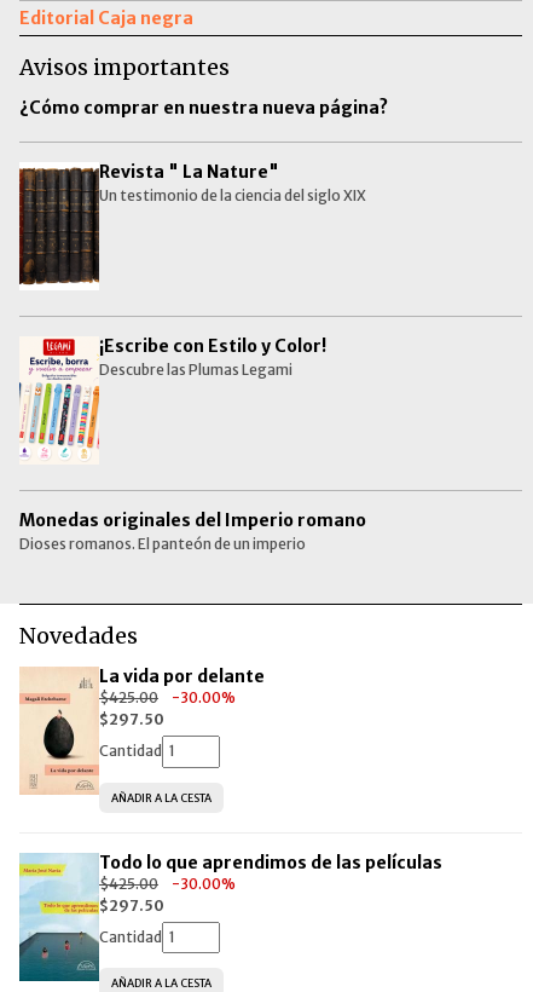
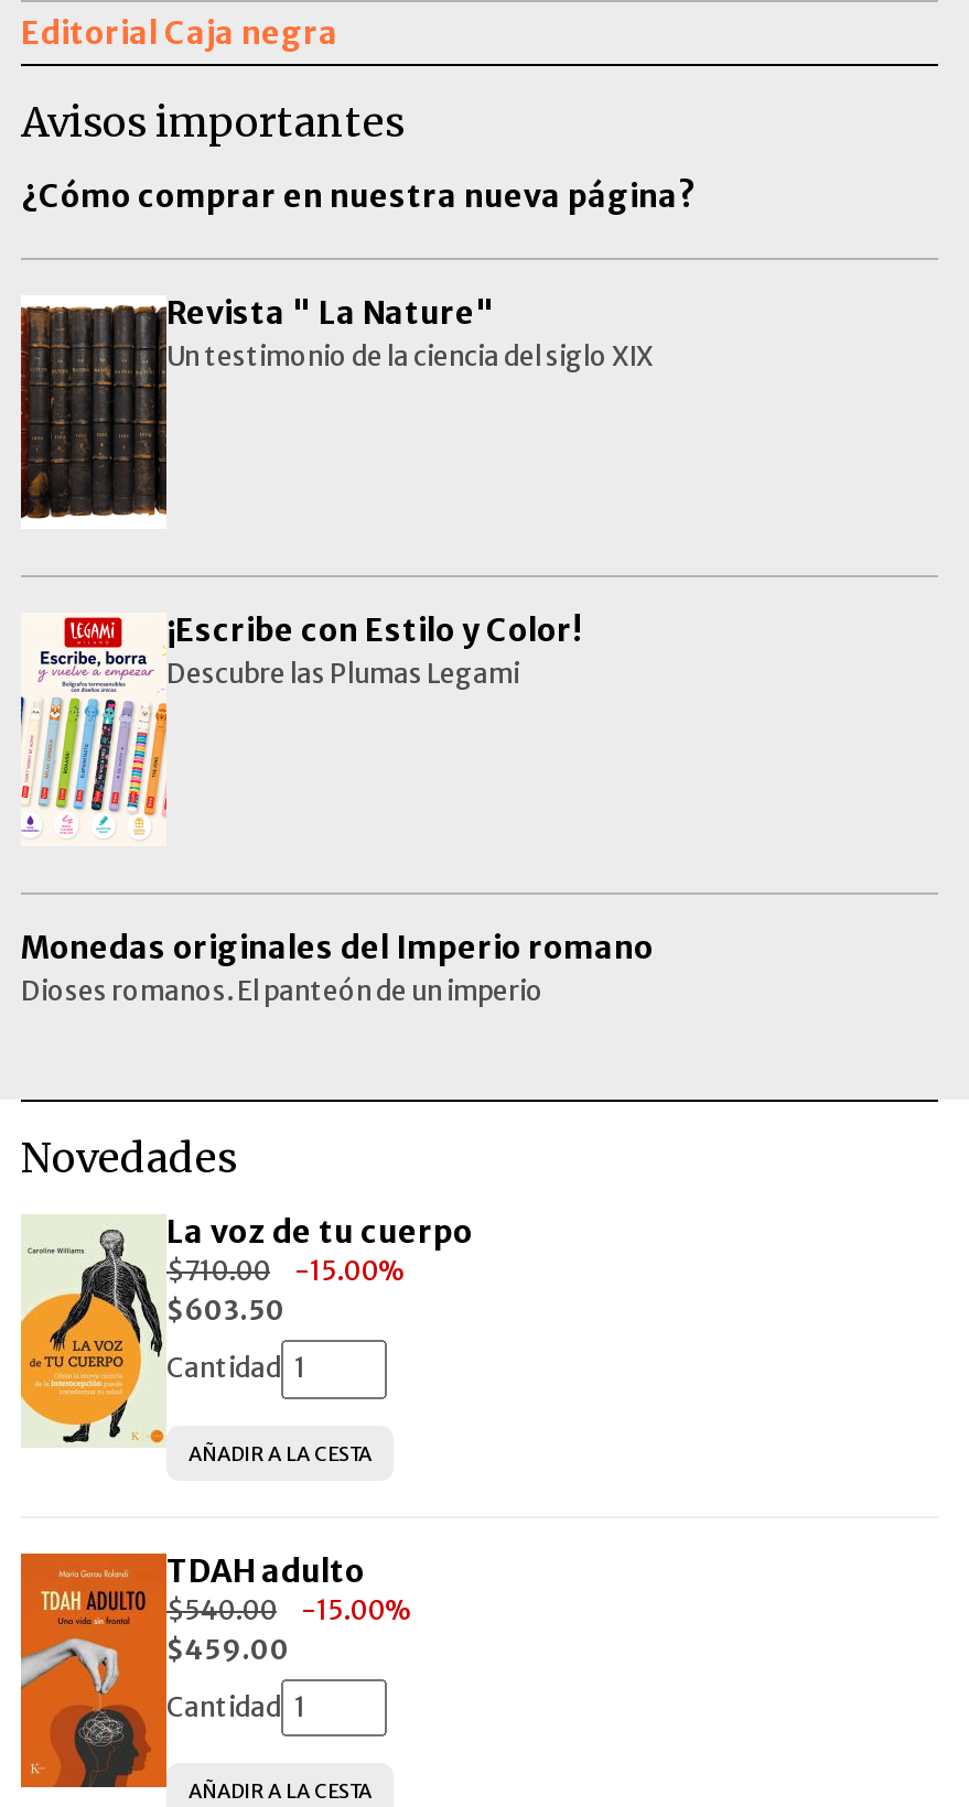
[19,665,265,794] [image] | La vida por delante | $425.00 | -30.00% | $297.50 -> [19,1212,473,1446] [image] | La voz de tu cuerpo | $710.00 | -15.00% | $603.50
[18,851,442,982] [image] | Todo lo que aprendimos de las películas | $425.00 | -30.00% | $297.50 -> [19,1551,411,1789] [image] | TDAH adulto | $540.00 | -15.00% | $459.00

